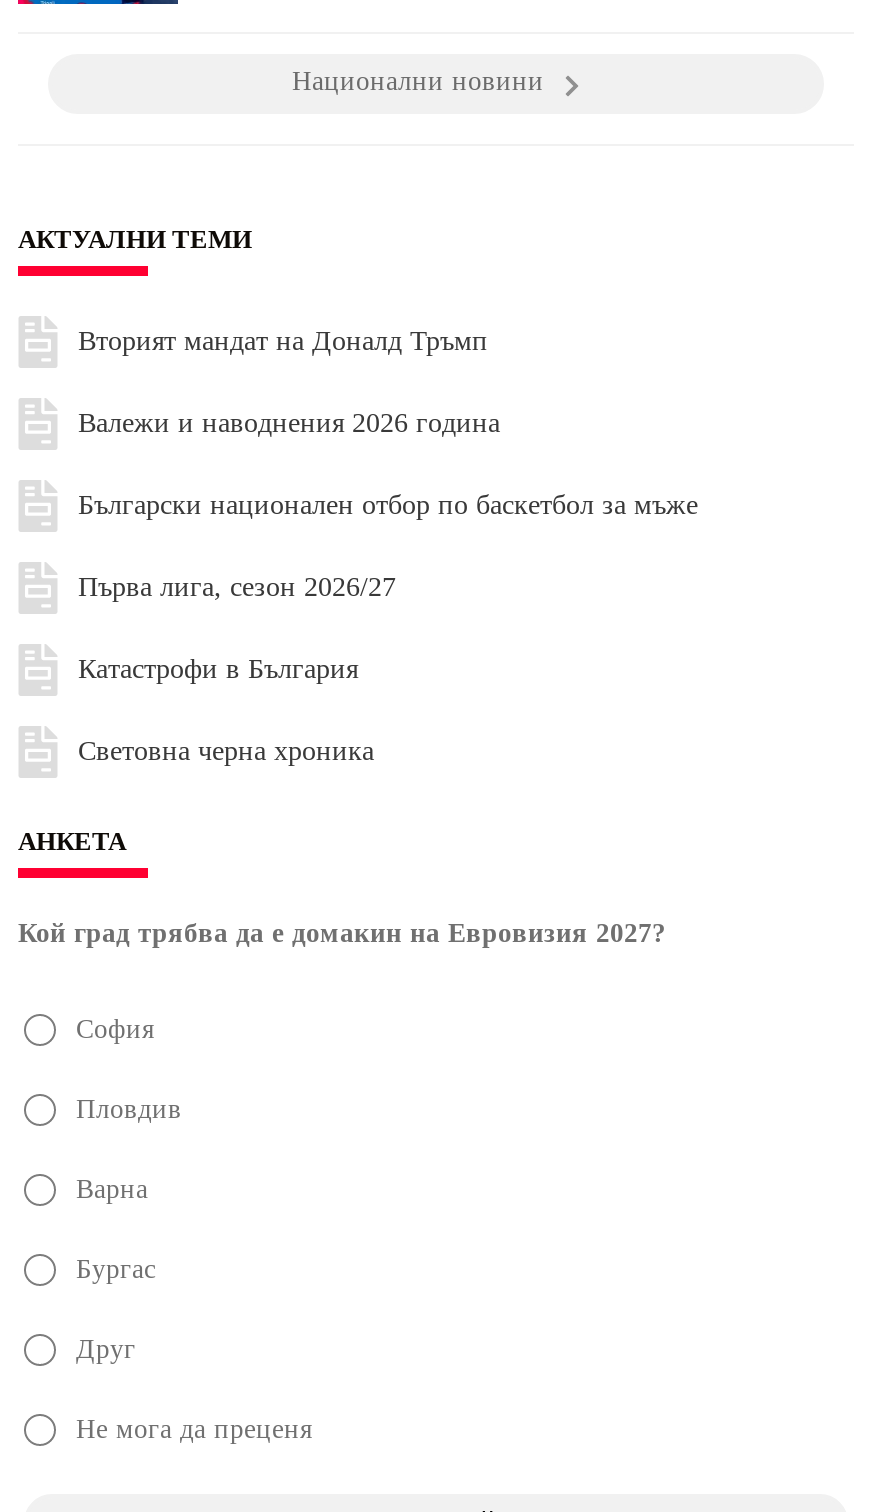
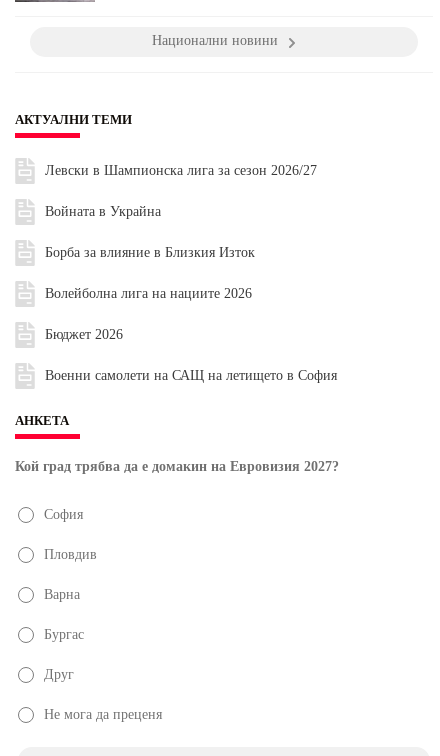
[78,326,488,356] Вторият мандат на Доналд Тръмп -> [45,163,317,178] Левски в Шампионска лига за сезон 2026/27
[78,408,500,438] Валежи и наводнения 2026 година -> [45,204,161,219] Войната в Украйна
[78,490,698,520] Български национален отбор по баскетбол за мъже -> [45,245,255,260] Борба за влияние в Близкия Изток
[78,572,396,602] Първа лига, сезон 2026/27 -> [45,286,252,301] Волейболна лига на нациите 2026
[78,654,358,684] Катастрофи в България -> [45,327,123,342] Бюджет 2026
[78,736,374,766] Световна черна хроника -> [45,368,337,383] Военни самолети на САЩ на летището в София

